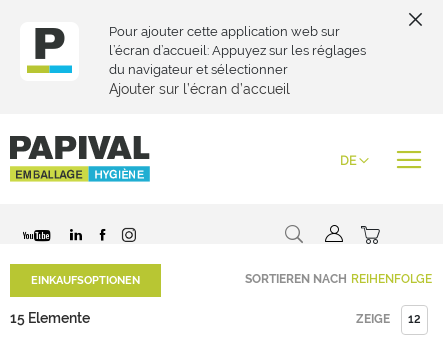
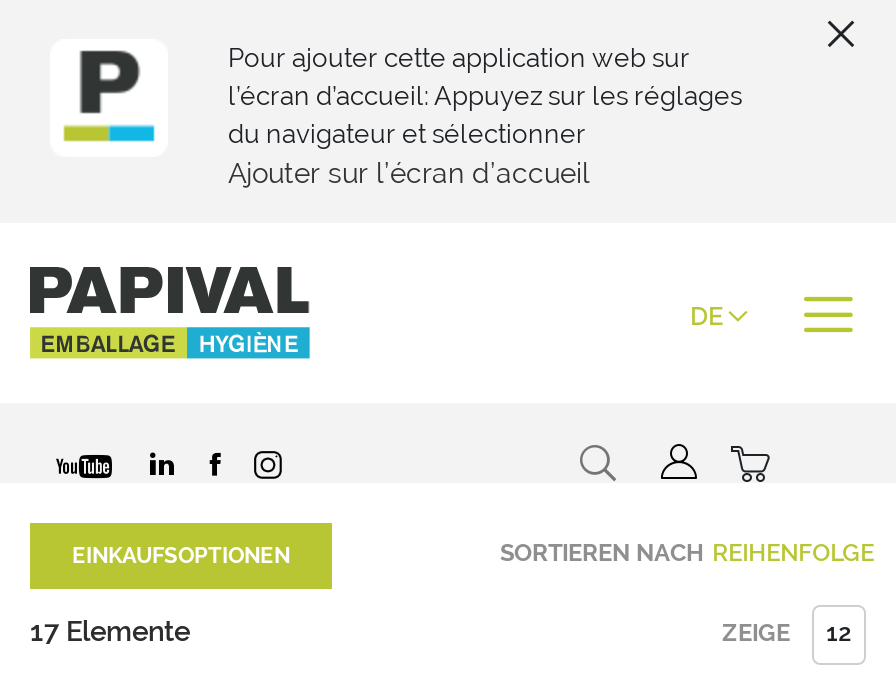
[10,310,90,326] 15 Elemente -> [30,615,190,647] 17 Elemente

